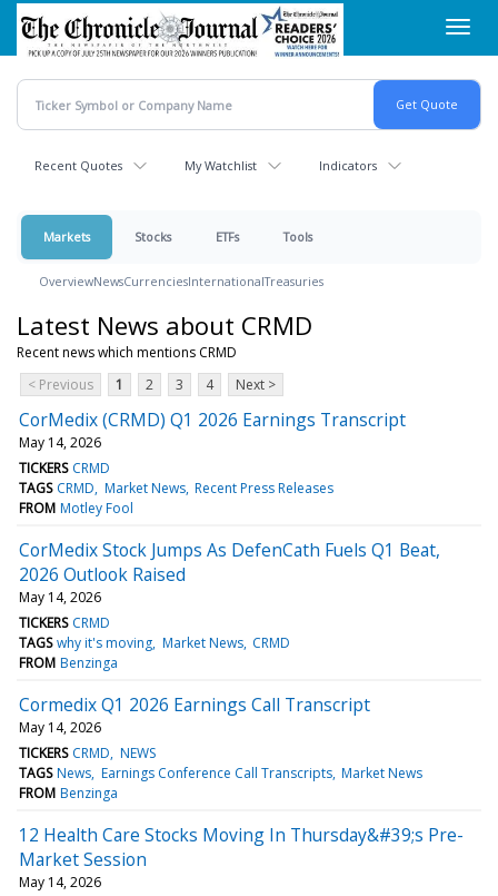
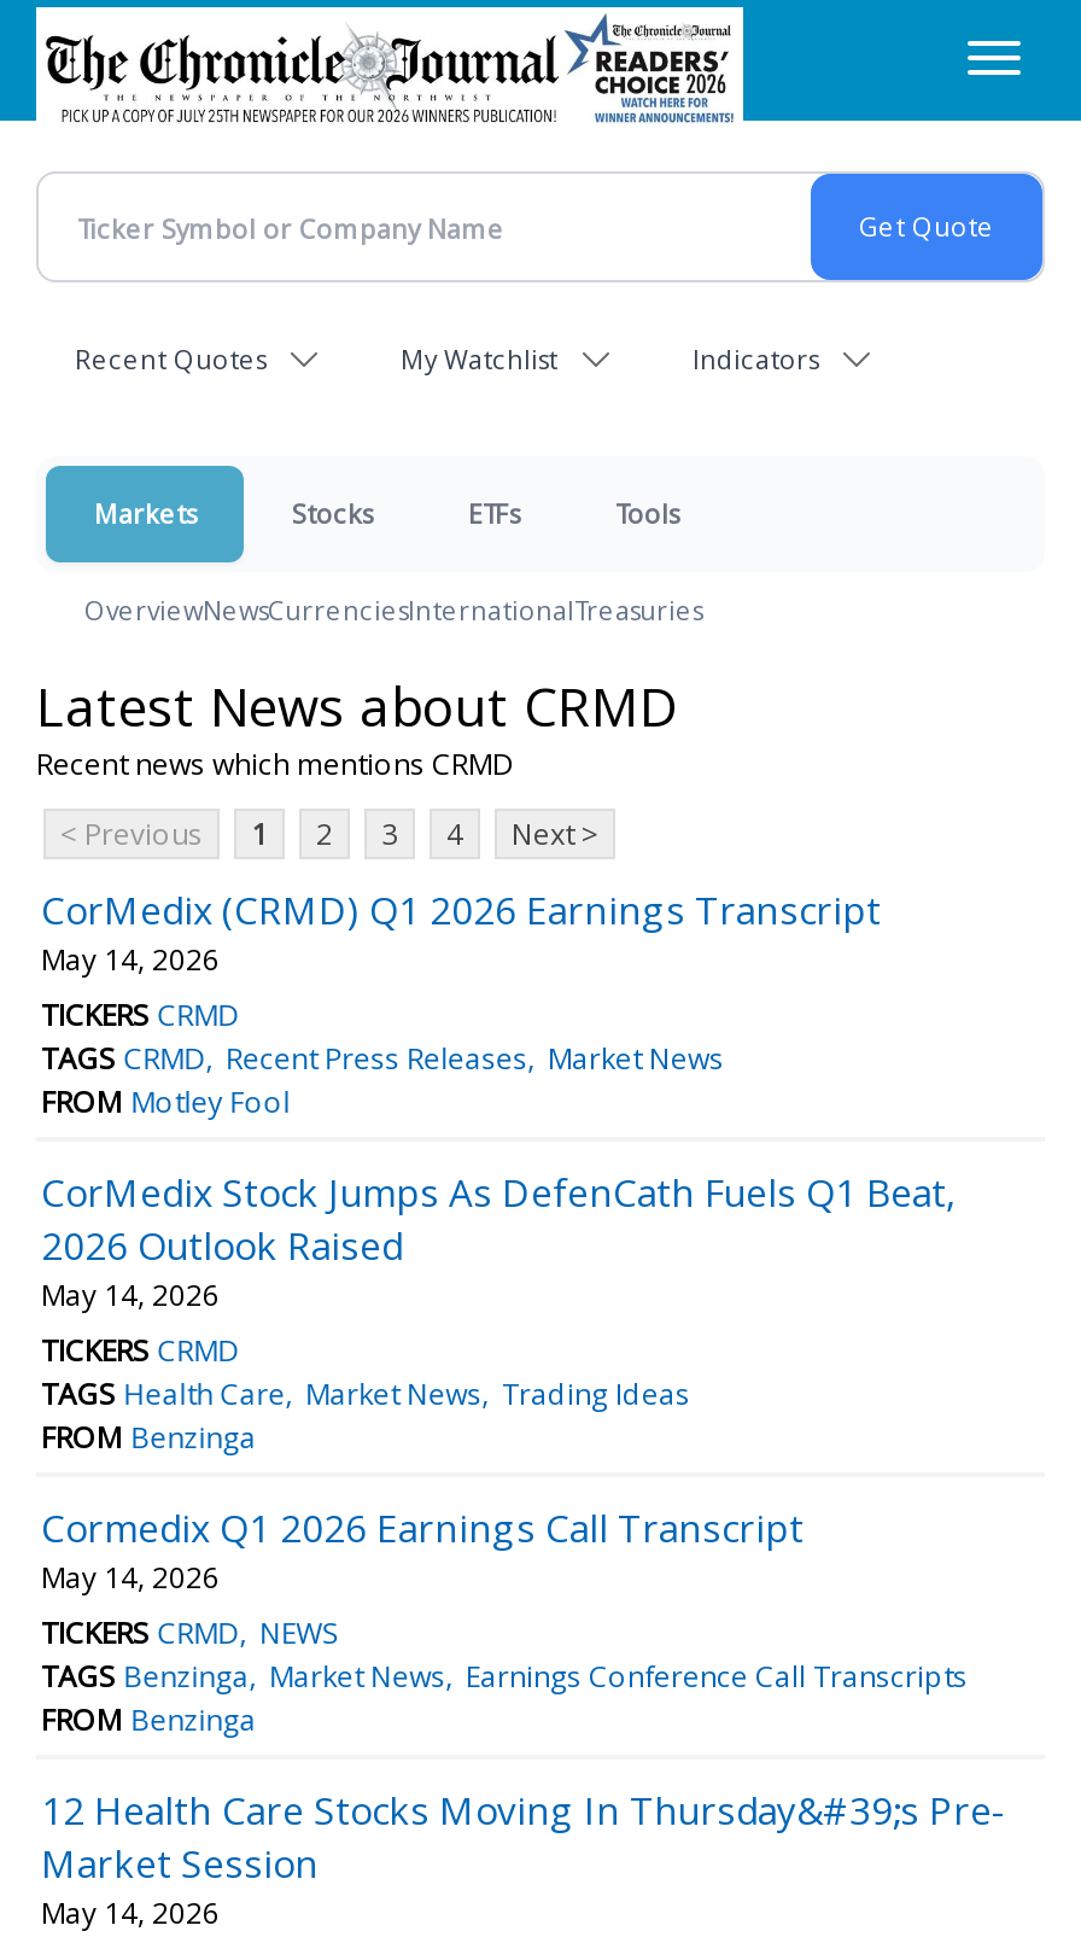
[19,478,333,497] TAGS CRMD Market News Recent Press Releases -> [41,1037,724,1078] TAGS CRMD Recent Press Releases Market News
[19,633,290,652] TAGS why it's moving Market News CRMD -> [41,1373,690,1414] TAGS Health Care Market News Trading Ideas
[19,763,422,782] TAGS News Earnings Conference Call Transcripts Market News -> [41,1655,967,1696] TAGS Benzinga Market News Earnings Conference Call Transcripts

